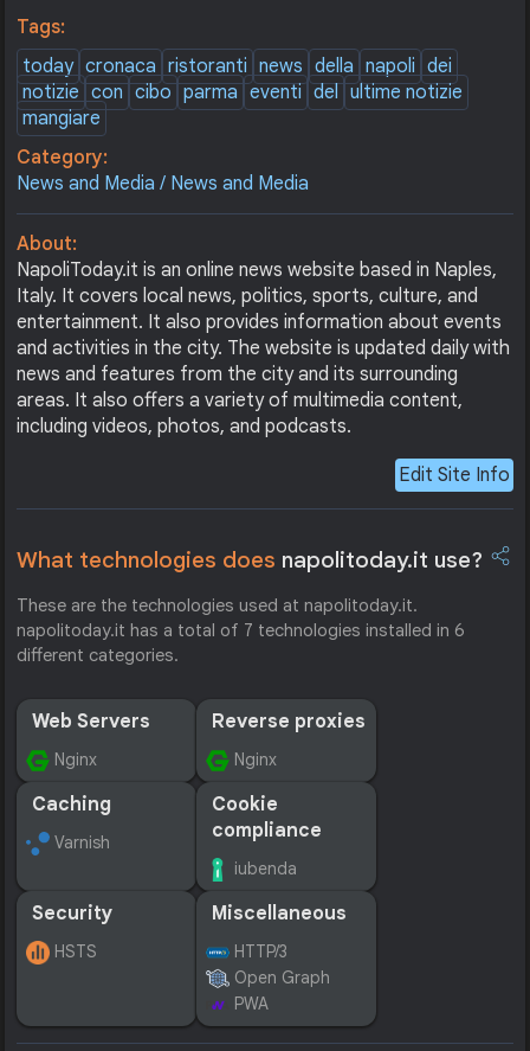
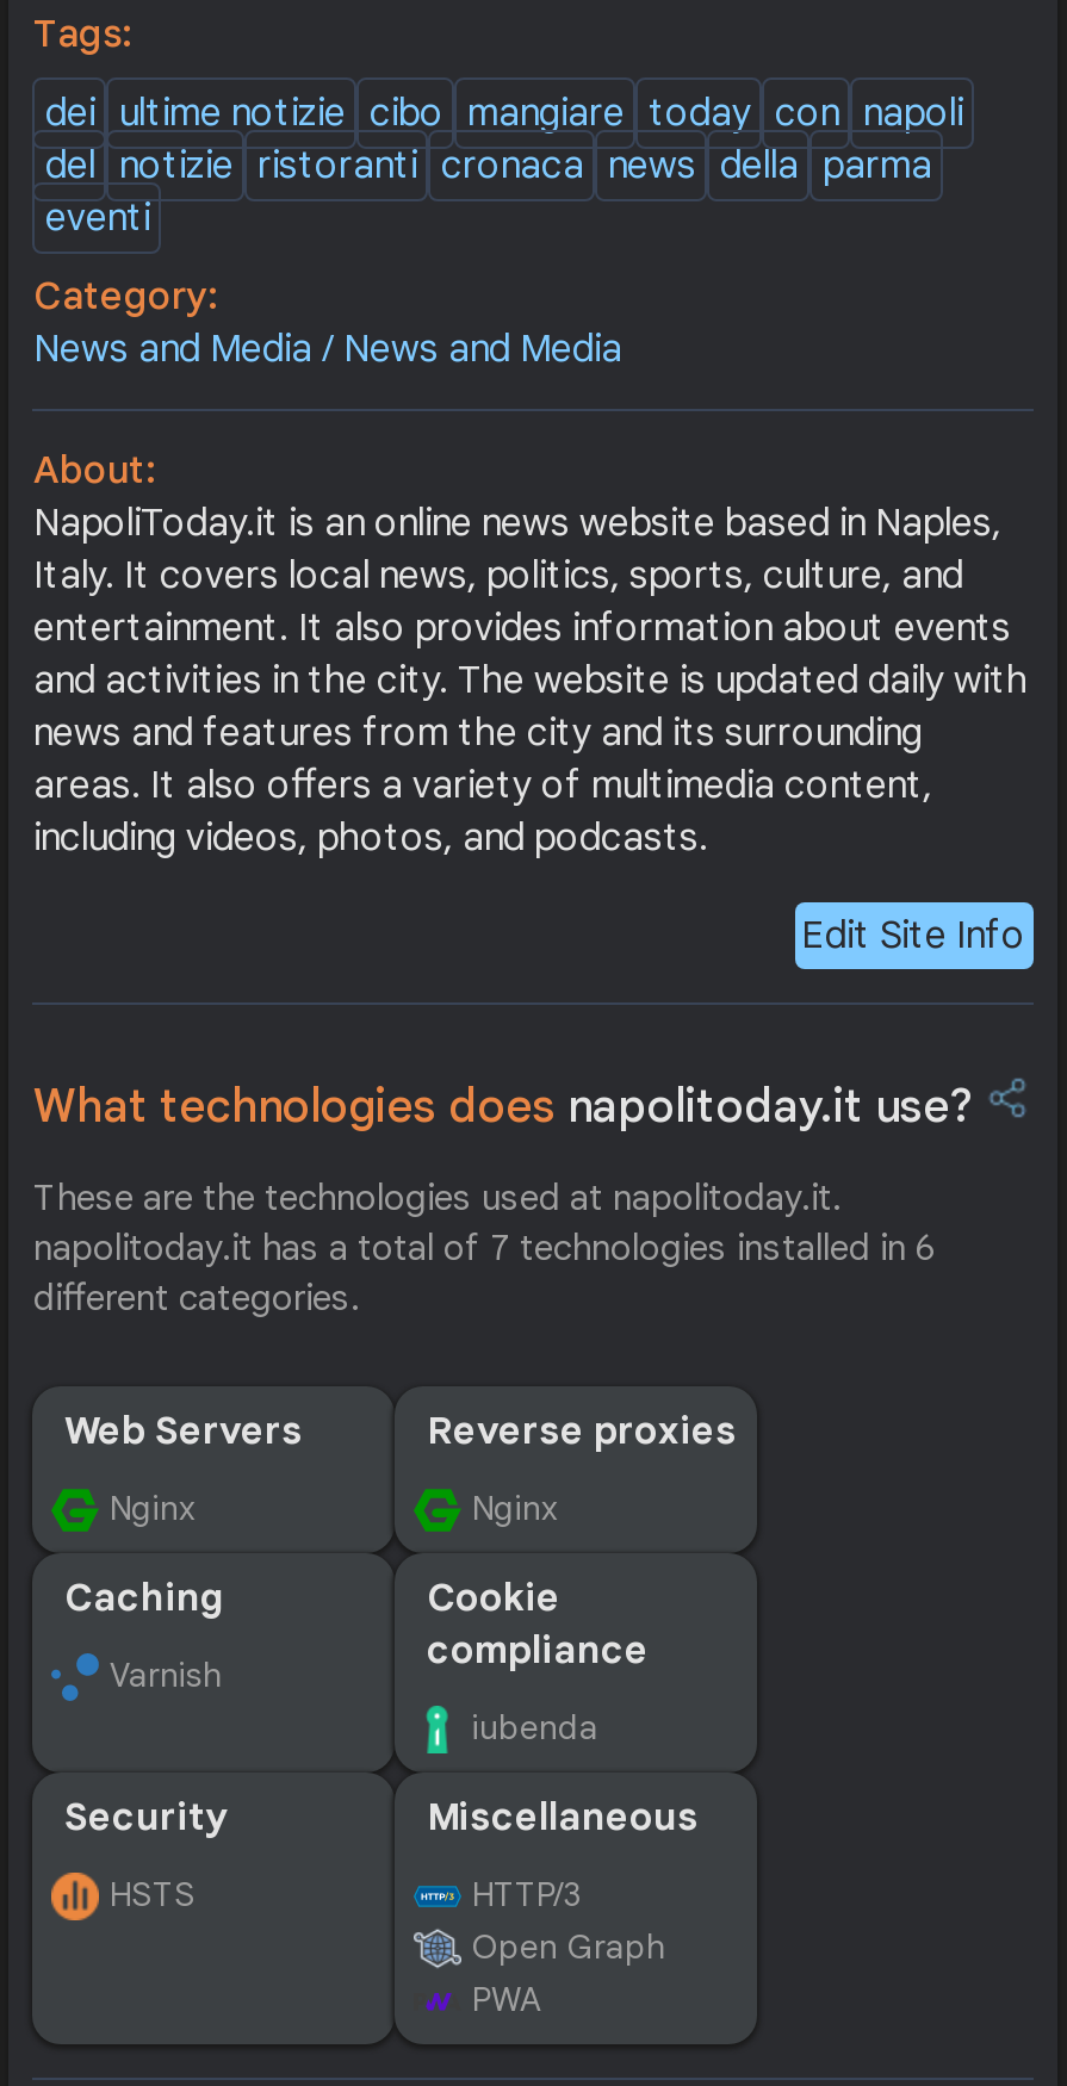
[23,55,463,131] today cronaca ristoranti news della napoli dei | notizie con cibo parma eventi del ultime notizie | mangiare -> [45,90,963,242] dei ultime notizie cibo mangiare today con napoli | del notizie ristoranti cronaca news della parma | eventi

